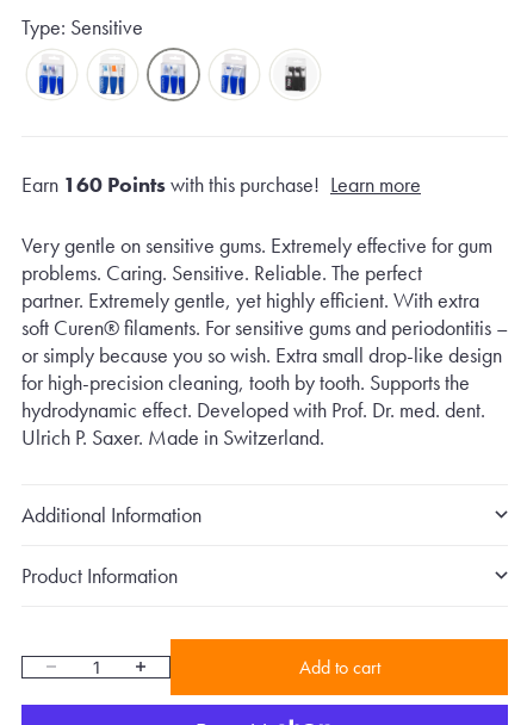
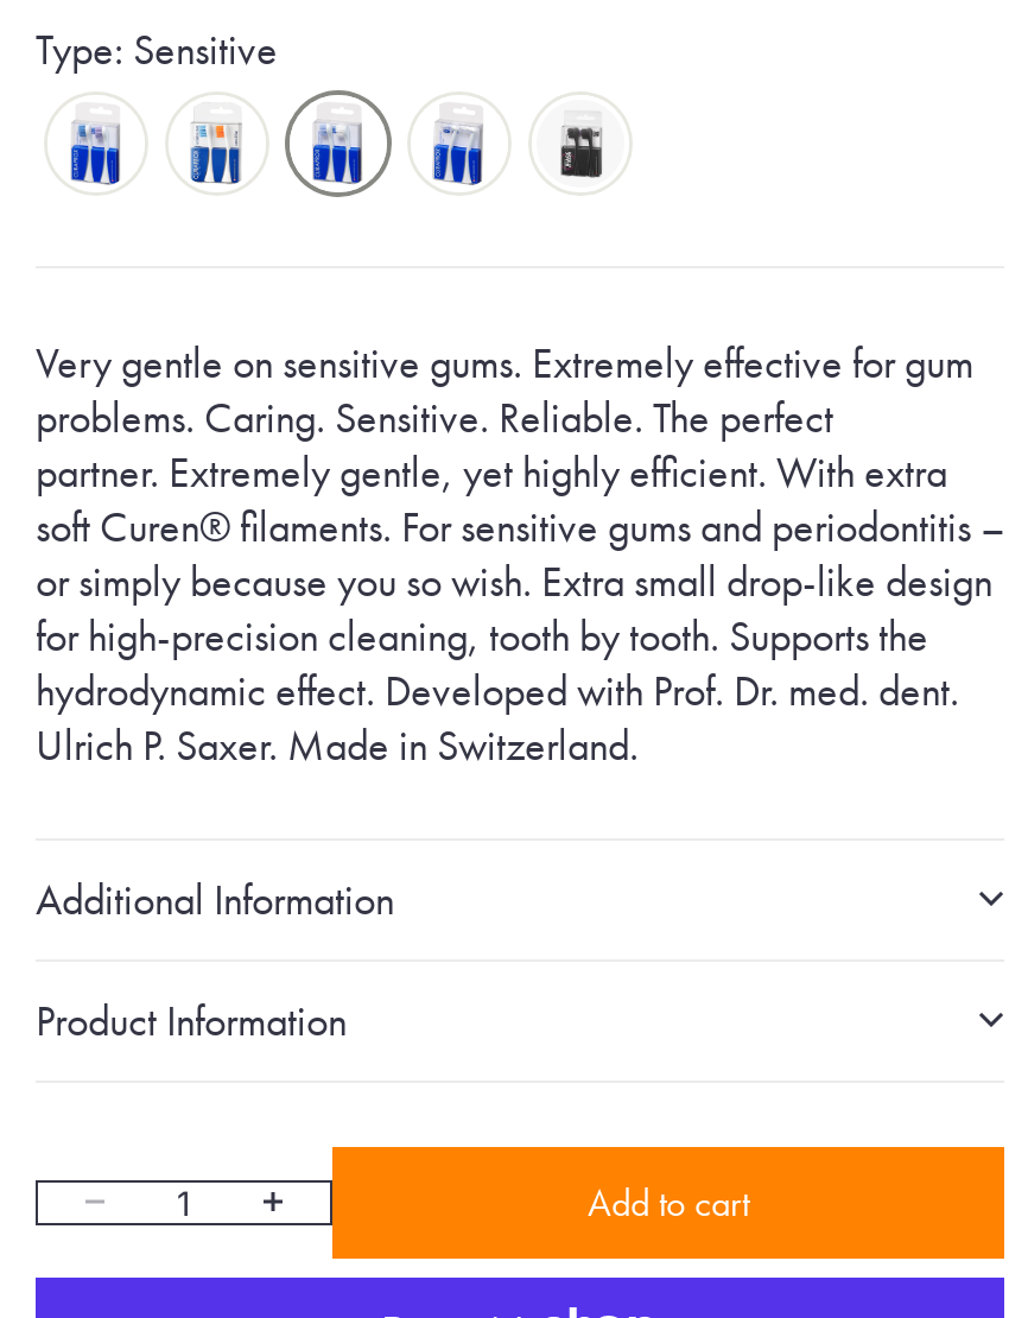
[21,170,421,198] Earn 160 Points with this purchase! Learn more -> none

